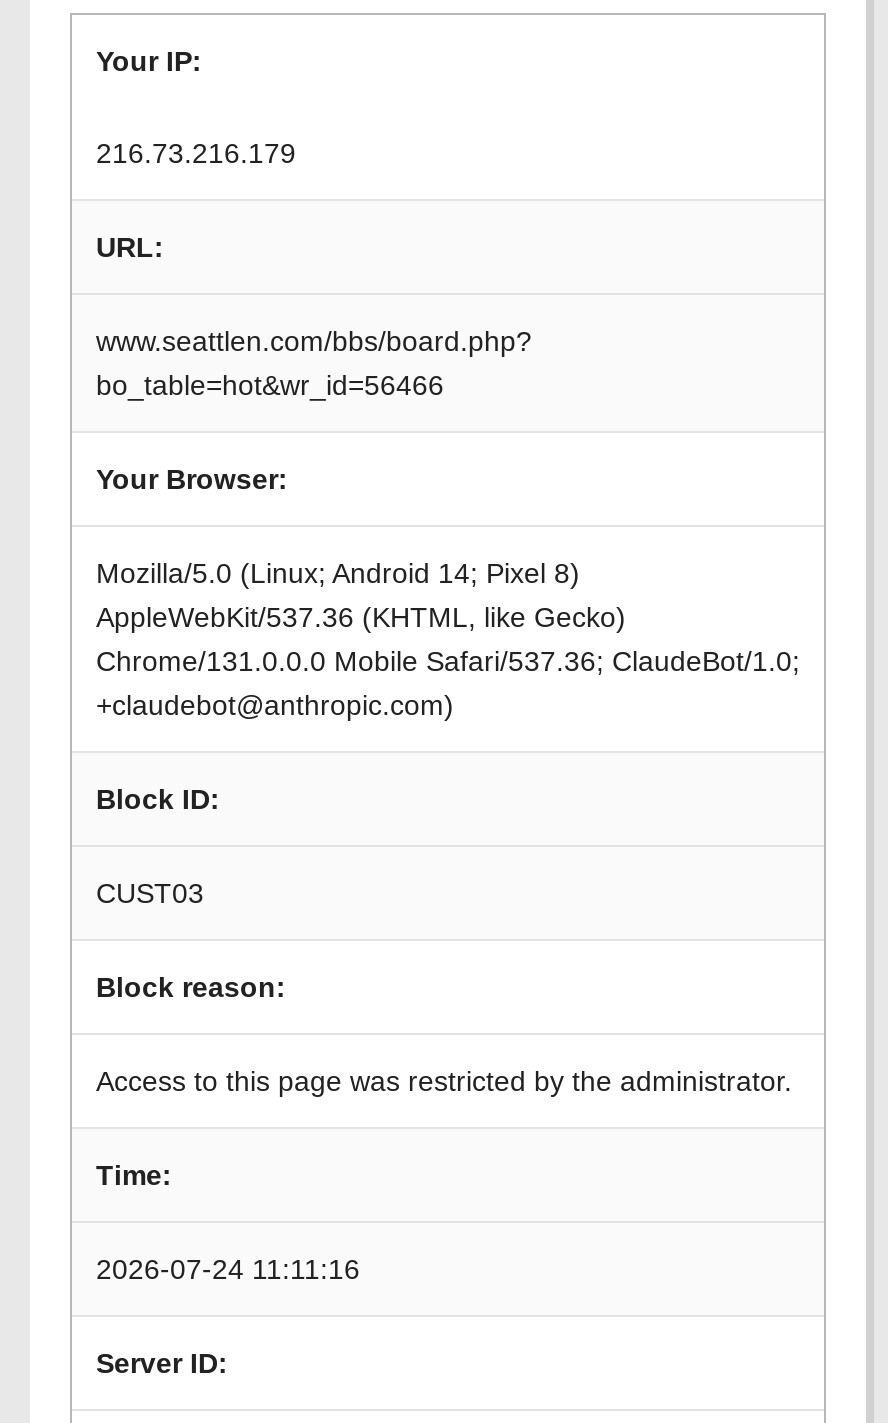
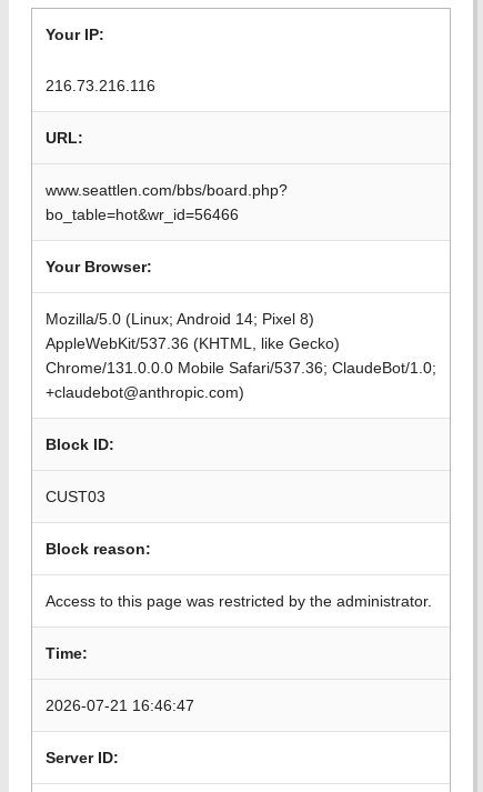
[96,137,296,169] 216.73.216.179 -> [46,77,155,94] 216.73.216.116
[96,1253,360,1285] 2026-07-24 11:11:16 -> [46,696,194,714] 2026-07-21 16:46:47

